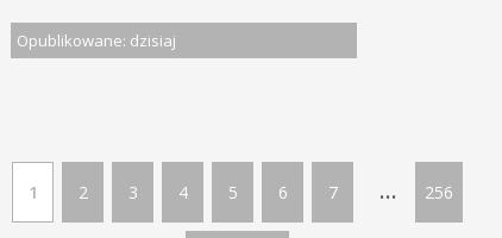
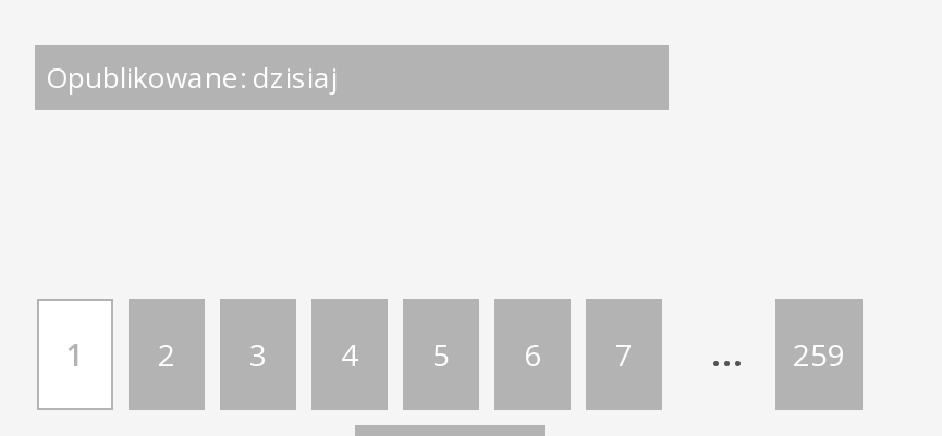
[425,181,453,204] 256 -> [793,335,845,376] 259

